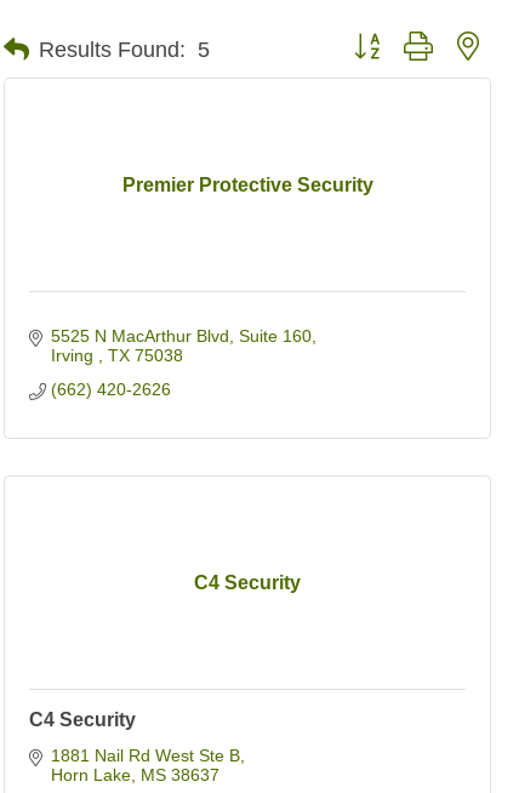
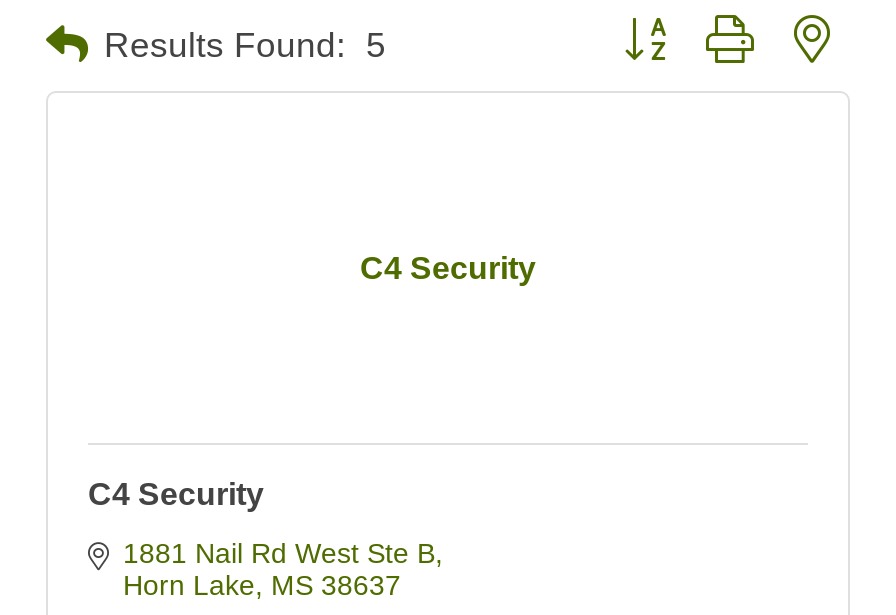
[122,175,373,195] Premier Protective Security -> none
[50,326,311,399] 5525 N MacArthur Blvd Suite 160 | Irving TX 75038 | (662) 420-2626 -> none

